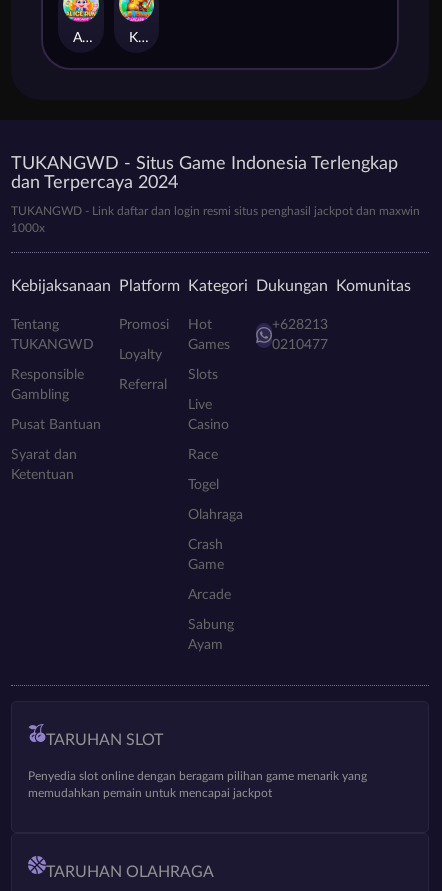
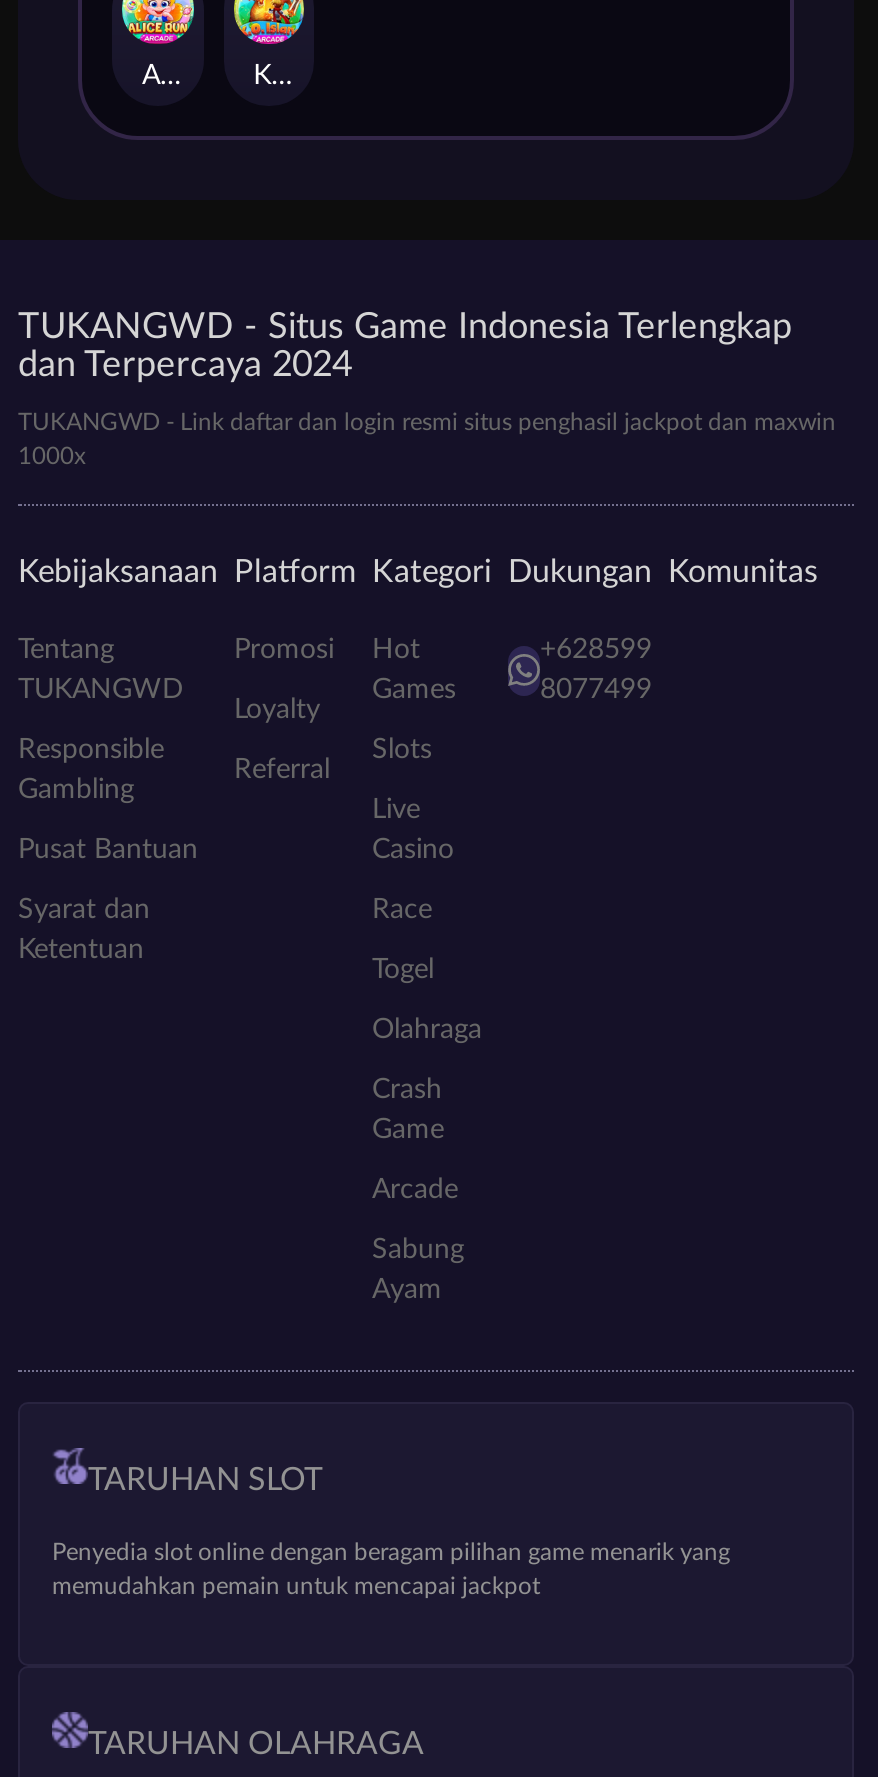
[272,318,328,332] +628213 -> [540,637,652,665] +628599
[272,338,328,352] 0210477 -> [540,677,652,705] 8077499

